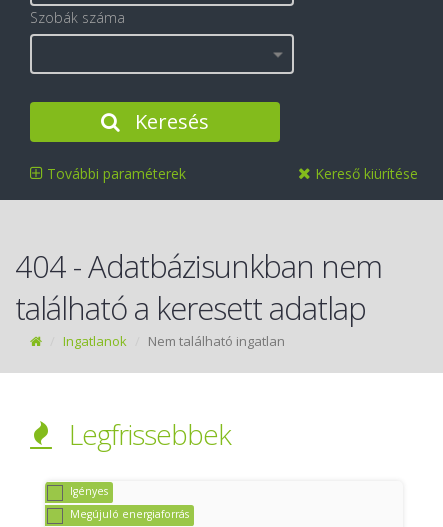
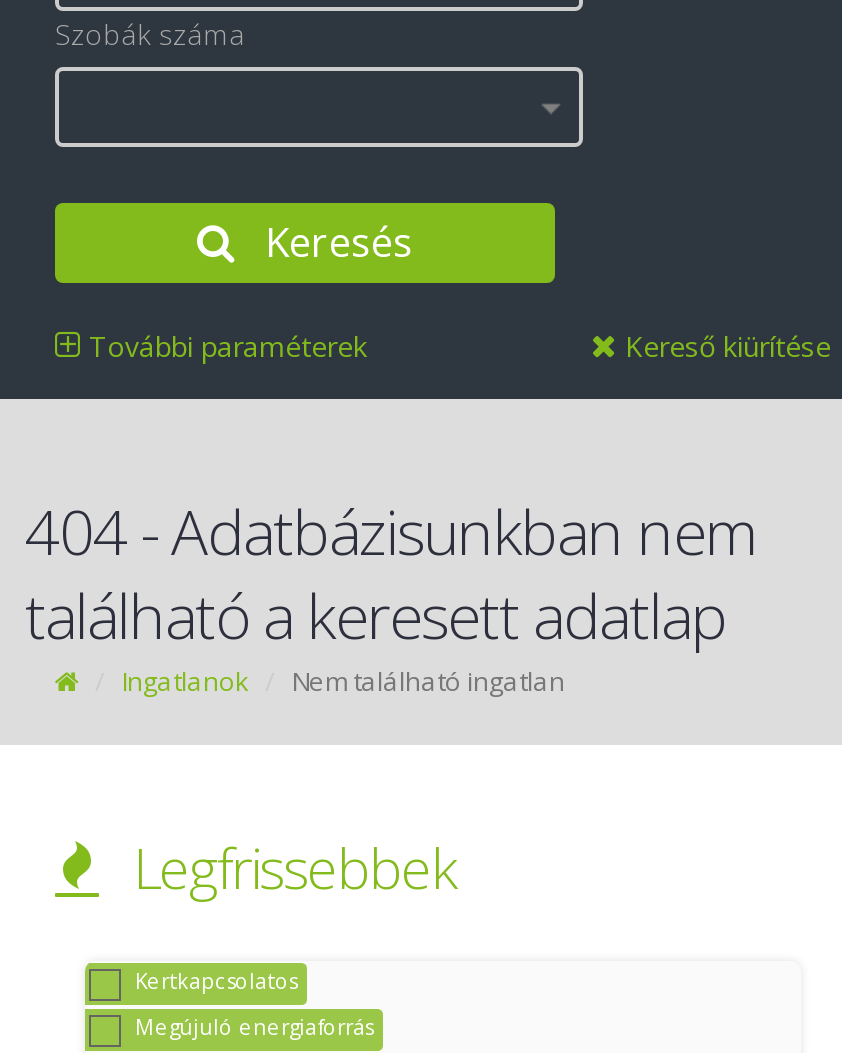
[70,484,108,498] Igényes -> [135,967,297,995] Kertkapcsolatos

